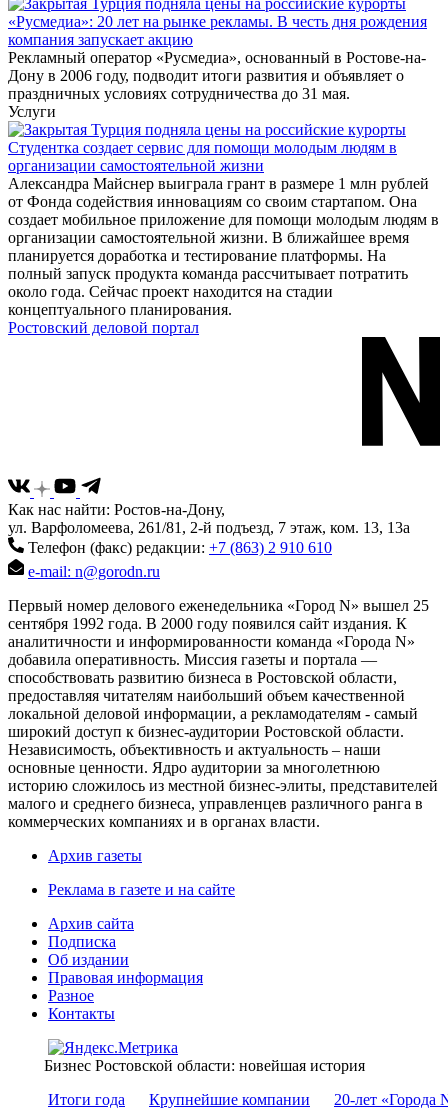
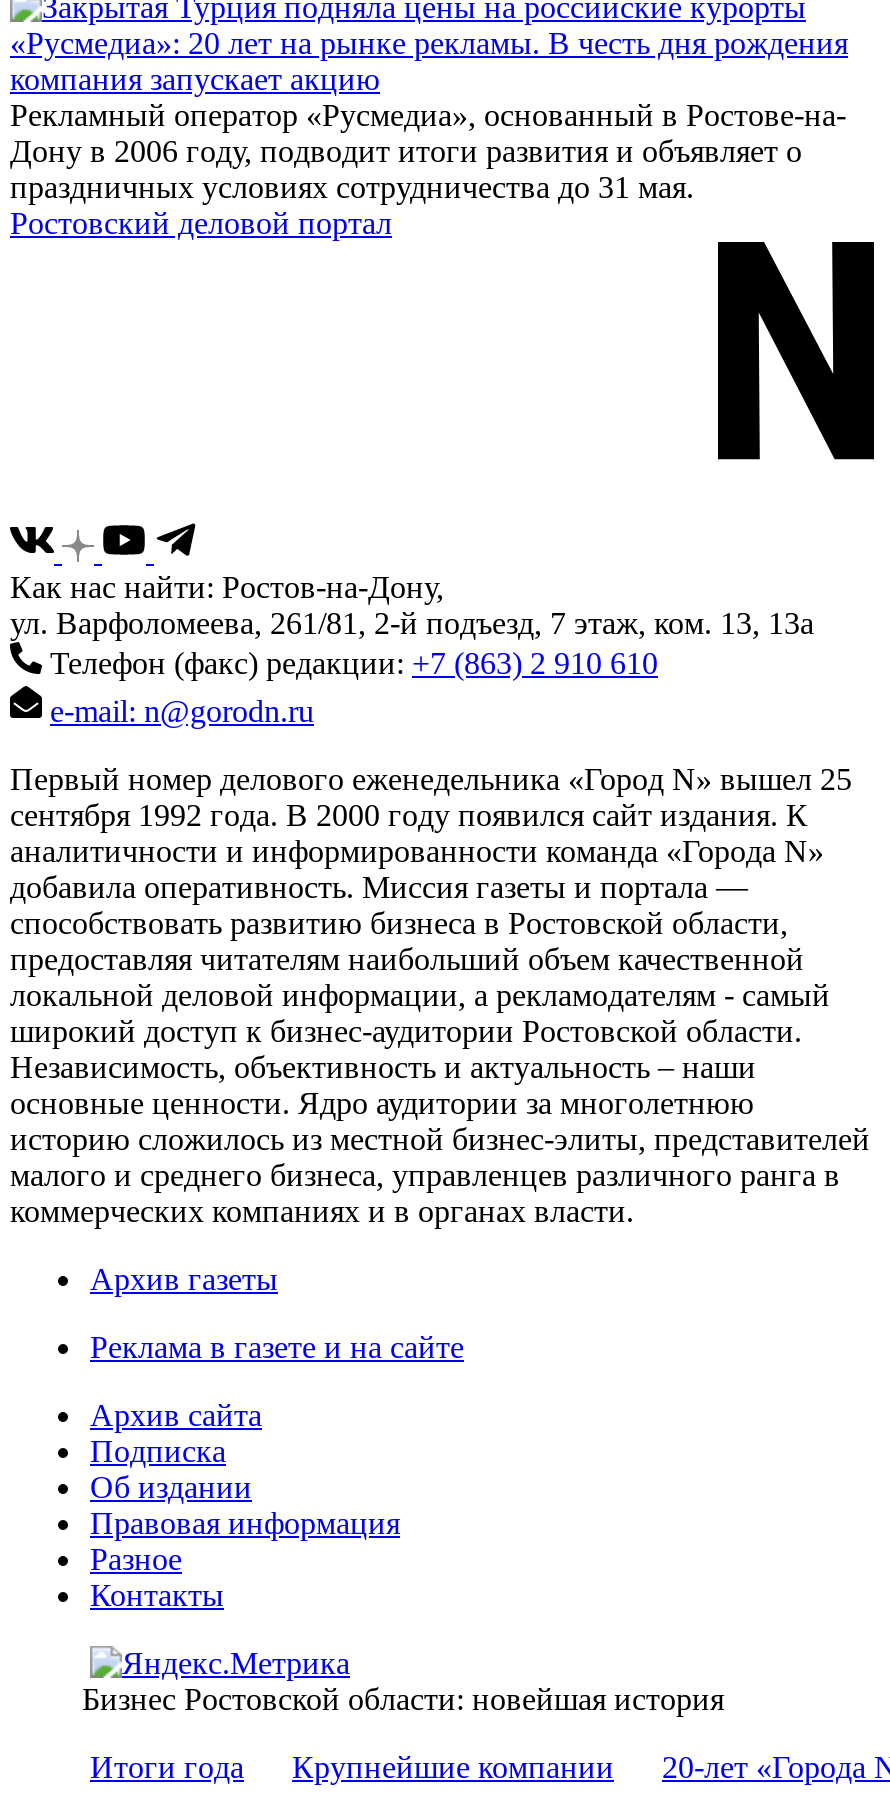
[8,103,439,318] Услуги | Студентка создает сервис для помощи молодым людям в | организации самостоятельной жизни | Александра Майснер выиграла грант в размере 1 млн рублей | от Фонда содействия инновациям со своим стартапом. Она | создает мобильное приложение для помощи молодым людям в | организации самостоятельной жизни. В ближайшее время | планируется доработка и тестирование платформы. На | полный запуск продукта команда рассчитывает потратить | около года. Сейчас проект находится на стадии | концептуального планирования. -> none

